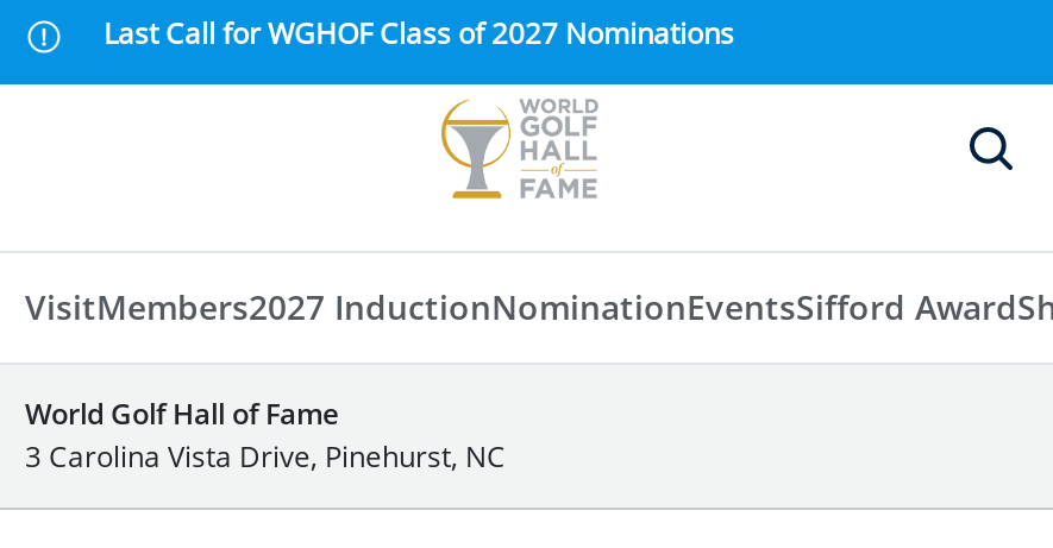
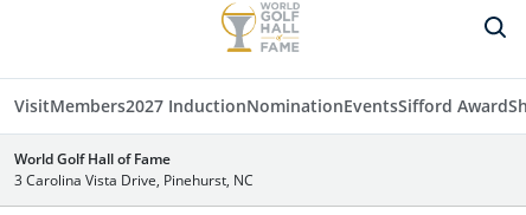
[104,12,734,52] Last Call for WGHOF Class of 2027 Nominations -> none

